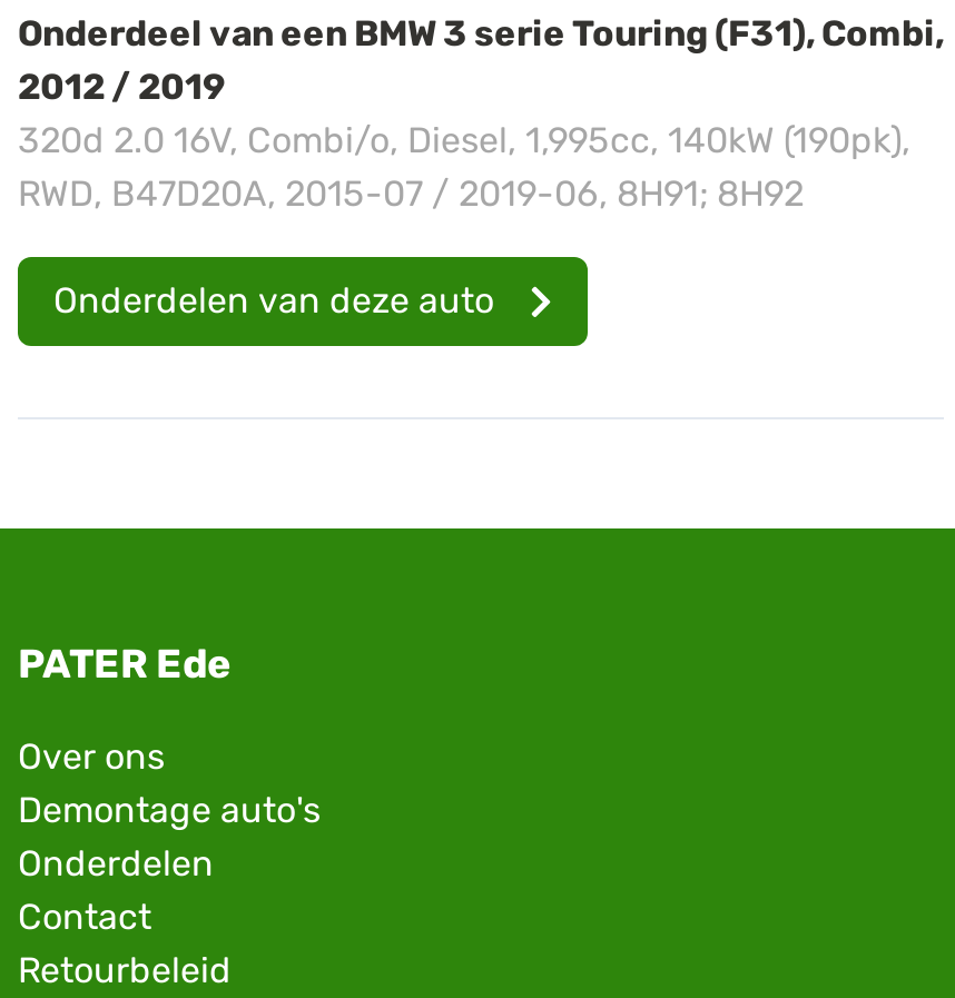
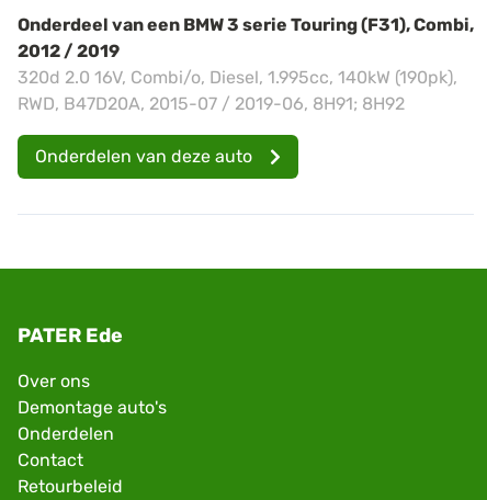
[18,119,910,161] 320d 2.0 16V, Combi/o, Diesel, 1,995cc, 140kW (190pk), -> [18,67,457,88] 320d 2.0 16V, Combi/o, Diesel, 1.995cc, 140kW (190pk),

